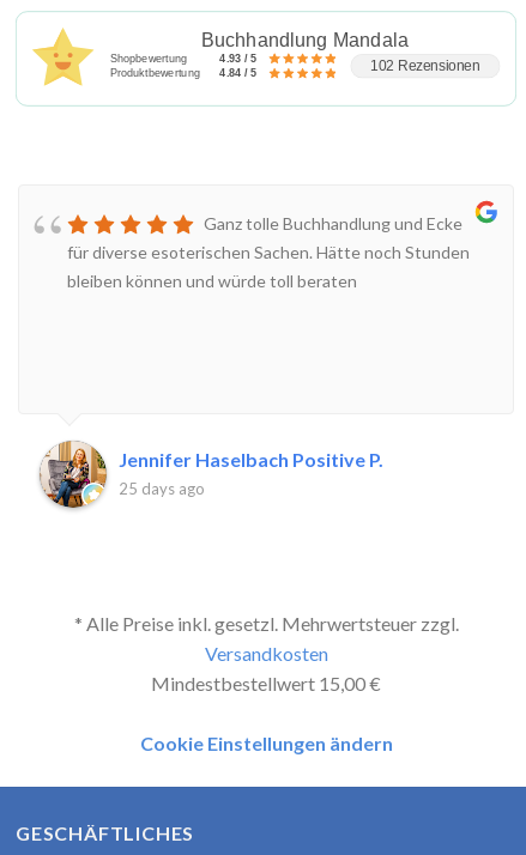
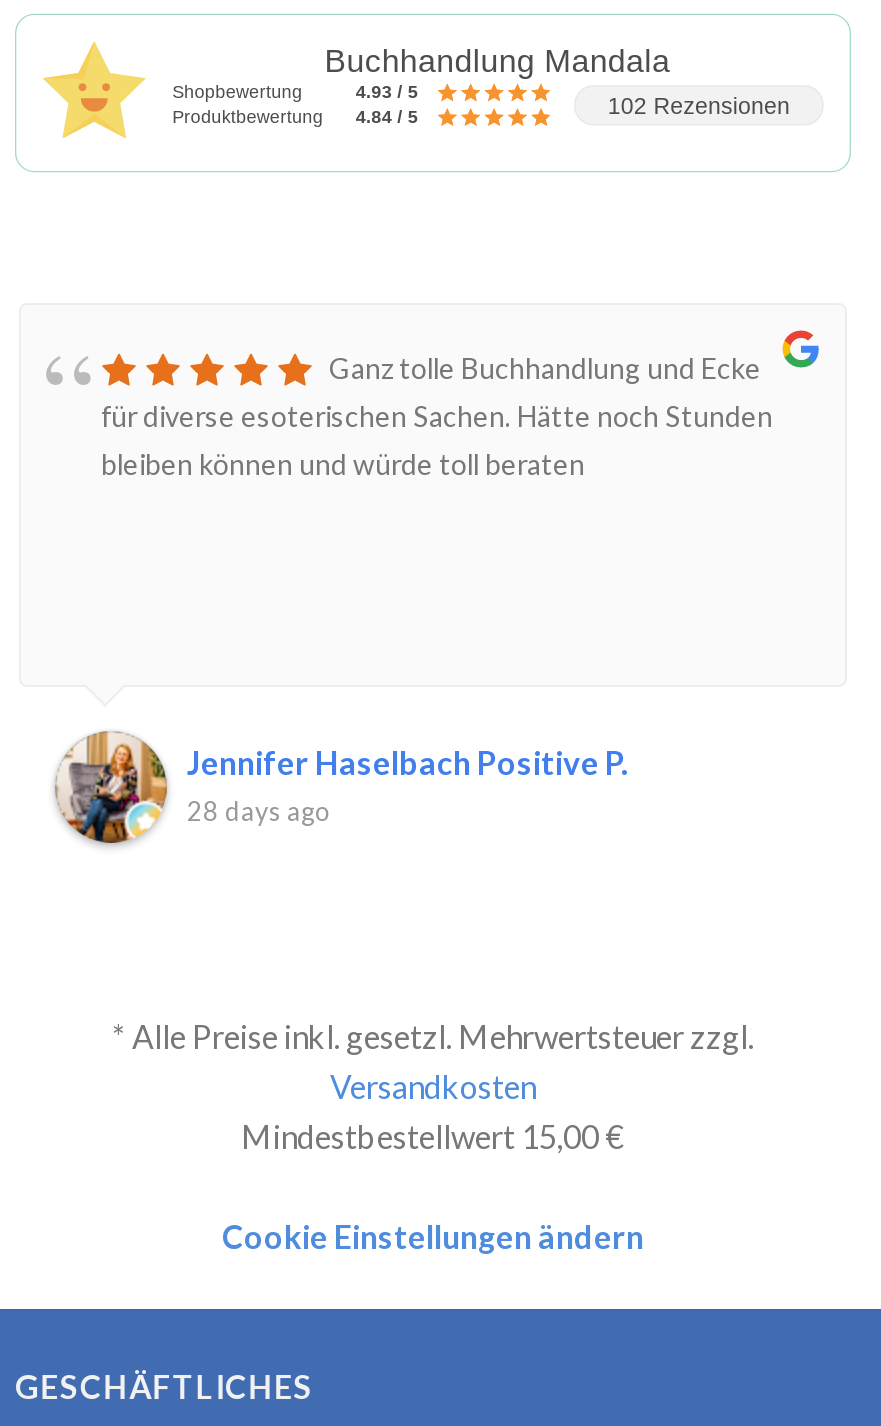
[119,479,205,498] 25 days ago -> [187,794,331,826] 28 days ago

